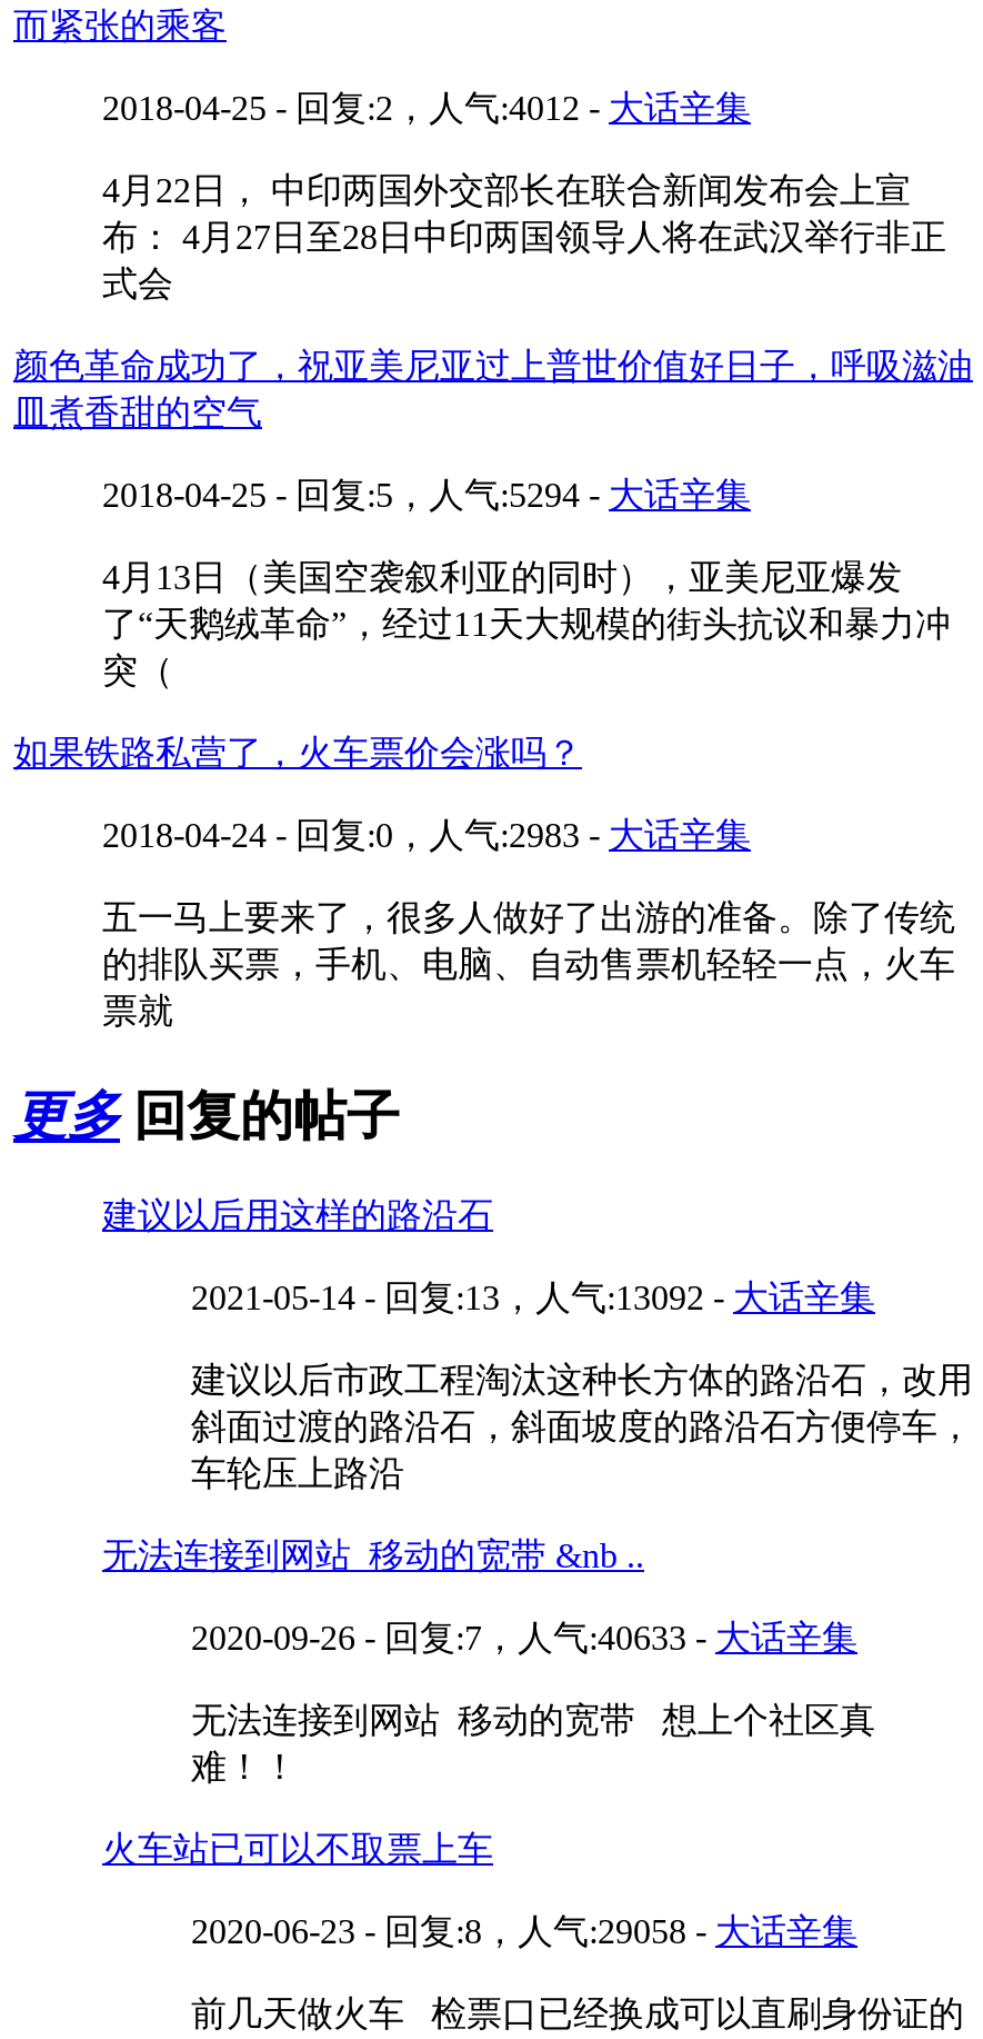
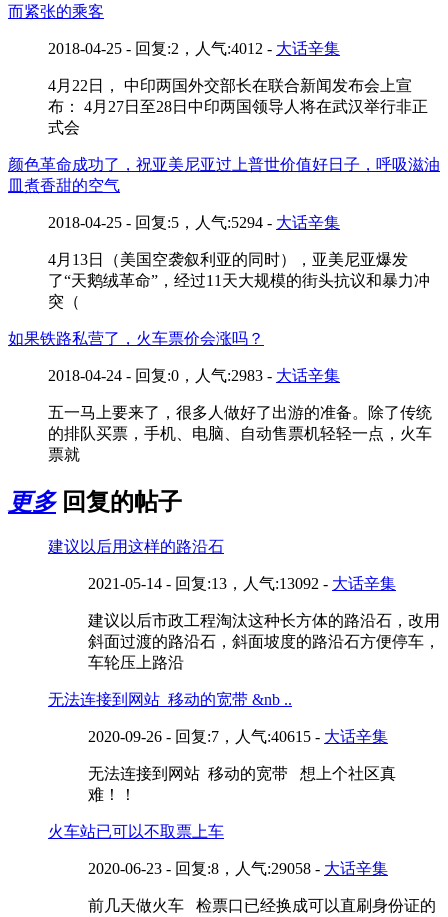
[191,1620,857,1657] 2020-09-26 - 回复:7，人气:40633 -大话辛集 -> [88,728,388,745] 2020-09-26 - 回复:7，人气:40615 -大话辛集

